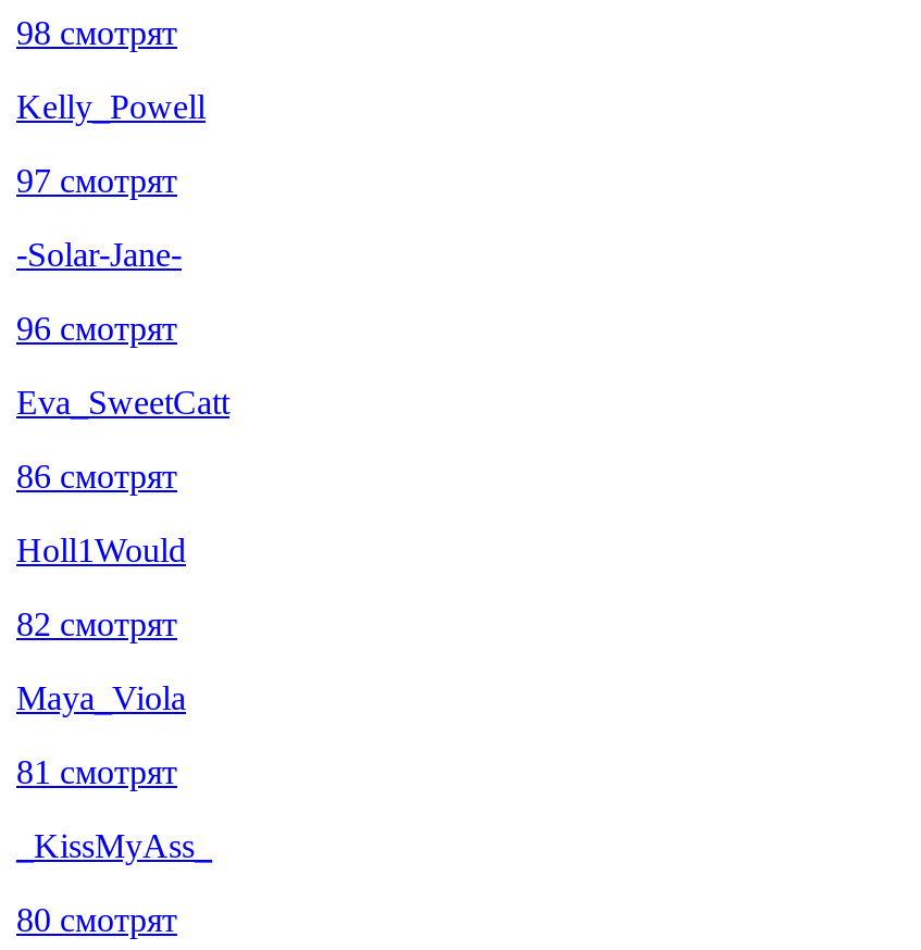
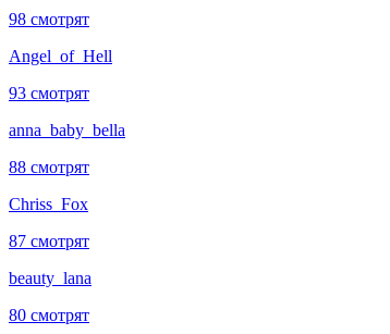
[16,88,229,864] Kelly_Powell | 97 смотрят | -Solar-Jane- | 96 смотрят | Eva_SweetCatt | 86 смотрят | Holl1Would | 82 смотрят | Maya_Viola | 81 смотрят | _KissMyAss_ -> [9,47,125,287] Angel_of_Hell | 93 смотрят | anna_baby_bella | 88 смотрят | Chriss_Fox | 87 смотрят | beauty_lana

